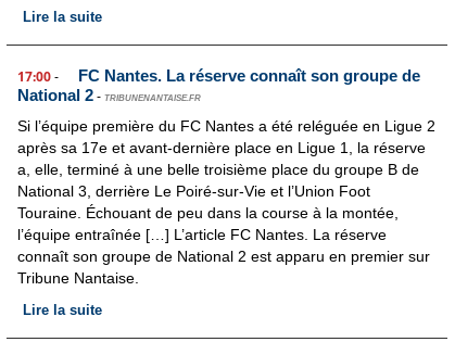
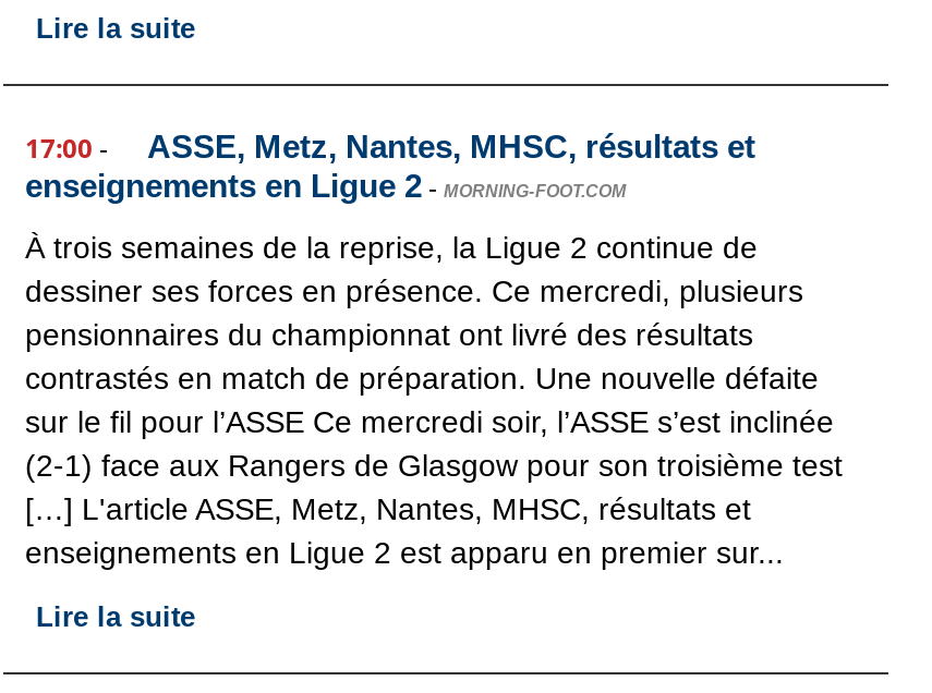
[17,66,420,104] FC Nantes. La réserve connaît son groupe de | National 2 - TRIBUNENANTAISE.FR -> [25,127,755,204] ASSE, Metz, Nantes, MHSC, résultats et | enseignements en Ligue 2 - MORNING-FOOT.COM
[17,117,435,287] Si l’équipe première du FC Nantes a été reléguée en Ligue 2 | après sa 17e et avant-dernière place en Ligue 1, la réserve | a, elle, terminé à une belle troisième place du groupe B de | National 3, derrière Le Poiré-sur-Vie et l’Union Foot | Touraine. Échouant de peu dans la course à la montée, | l’équipe entraînée […] L’article FC Nantes. La réserve | connaît son groupe de National 2 est apparu en premier sur | Tribune Nantaise. -> [25,230,843,570] À trois semaines de la reprise, la Ligue 2 continue de | dessiner ses forces en présence. Ce mercredi, plusieurs | pensionnaires du championnat ont livré des résultats | contrastés en match de préparation. Une nouvelle défaite | sur le fil pour l’ASSE Ce mercredi soir, l’ASSE s’est inclinée | (2-1) face aux Rangers de Glasgow pour son troisième test | […] L'article ASSE, Metz, Nantes, MHSC, résultats et | enseignements en Ligue 2 est apparu en premier sur...

